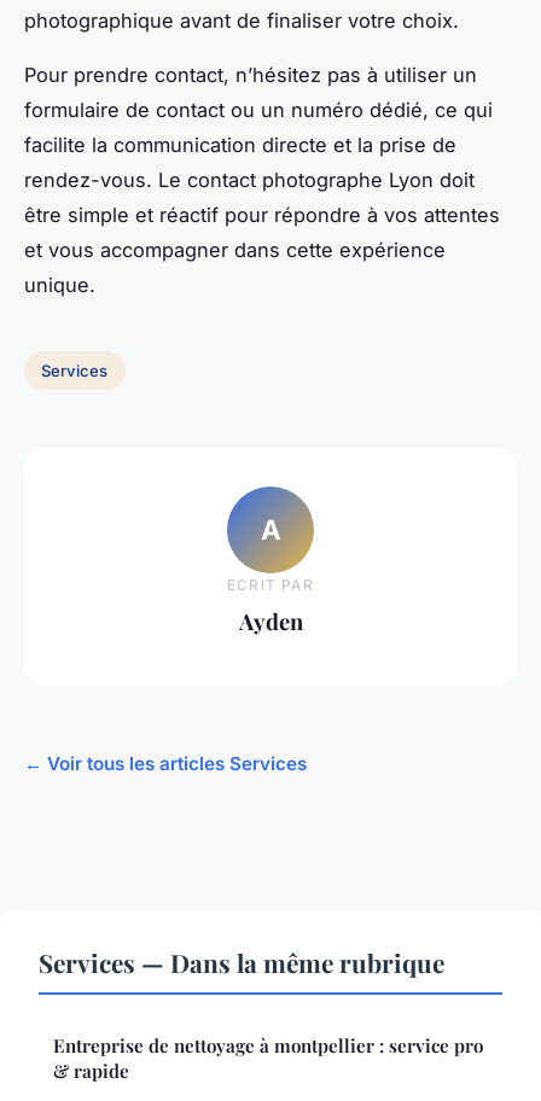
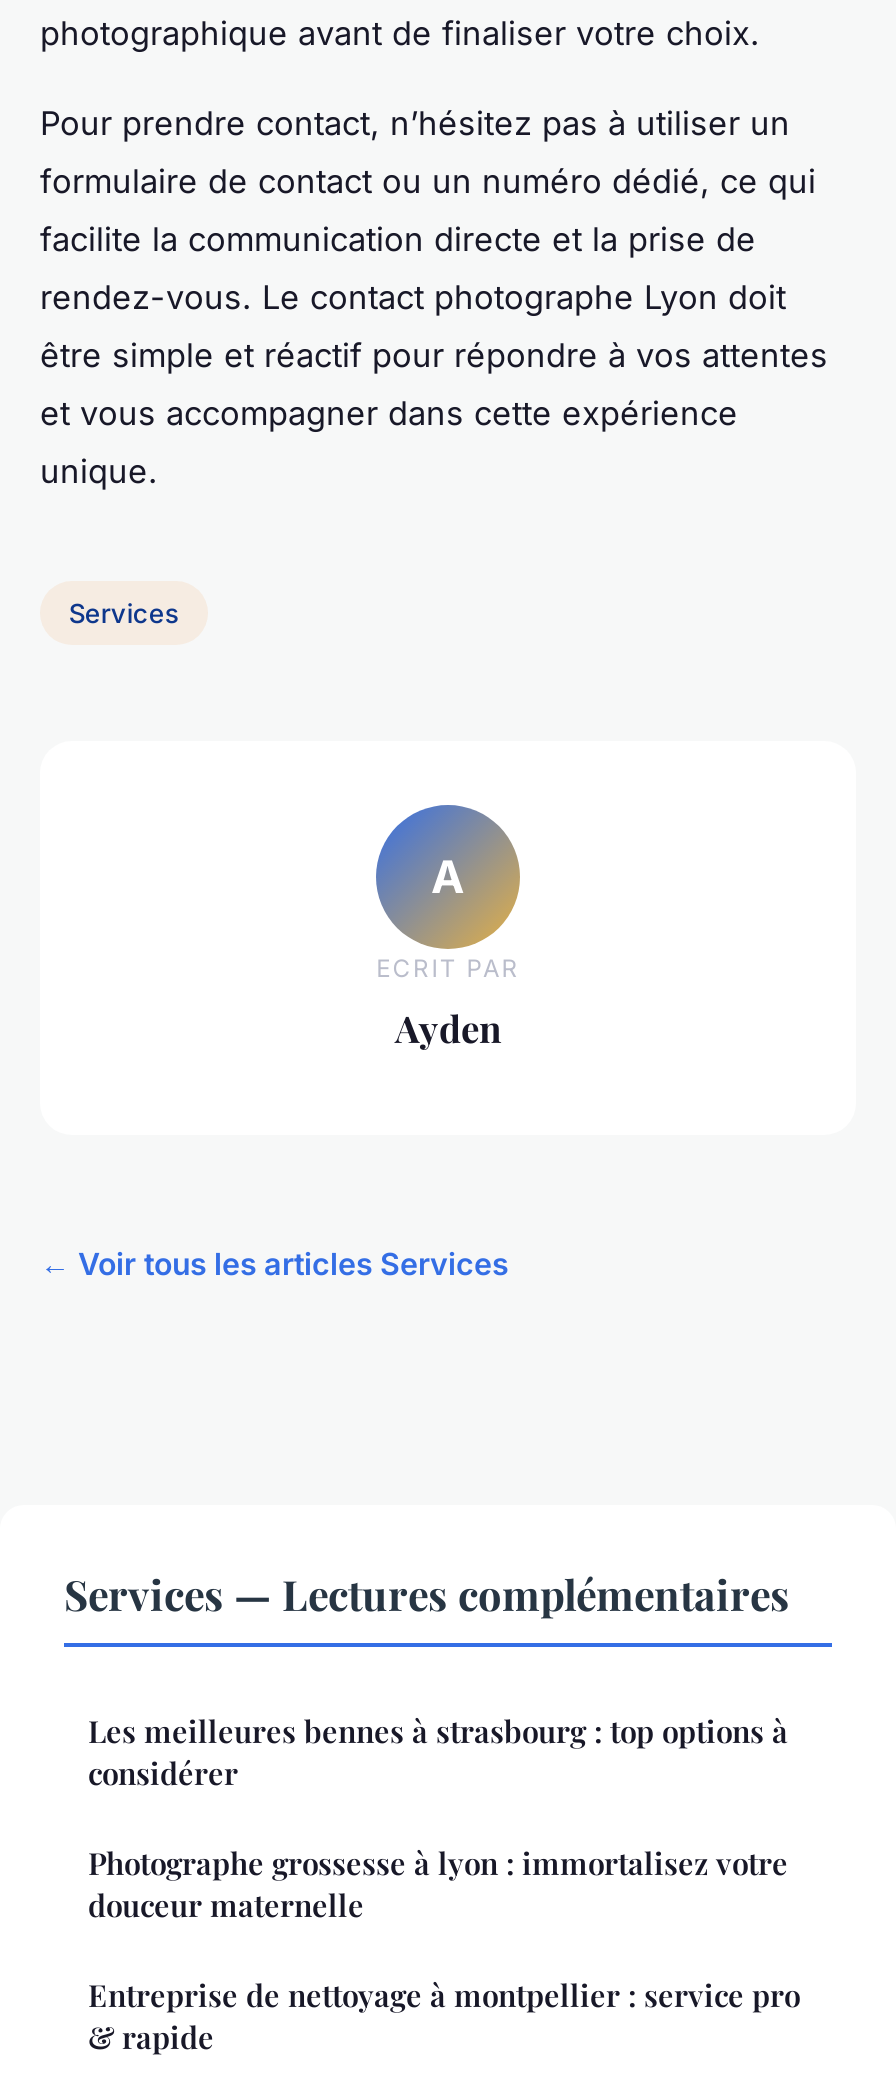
[39,946,444,979] Services — Dans la même rubrique -> [64,1565,790,1925] Services — Lectures complémentaires | Les meilleures bennes à strasbourg : top options à | considérer | Photographe grossesse à lyon : immortalisez votre | douceur maternelle

